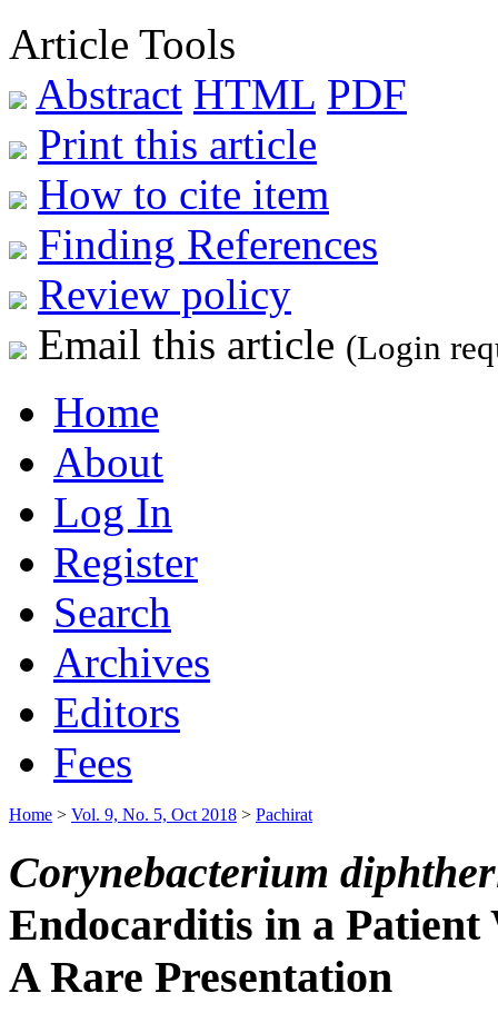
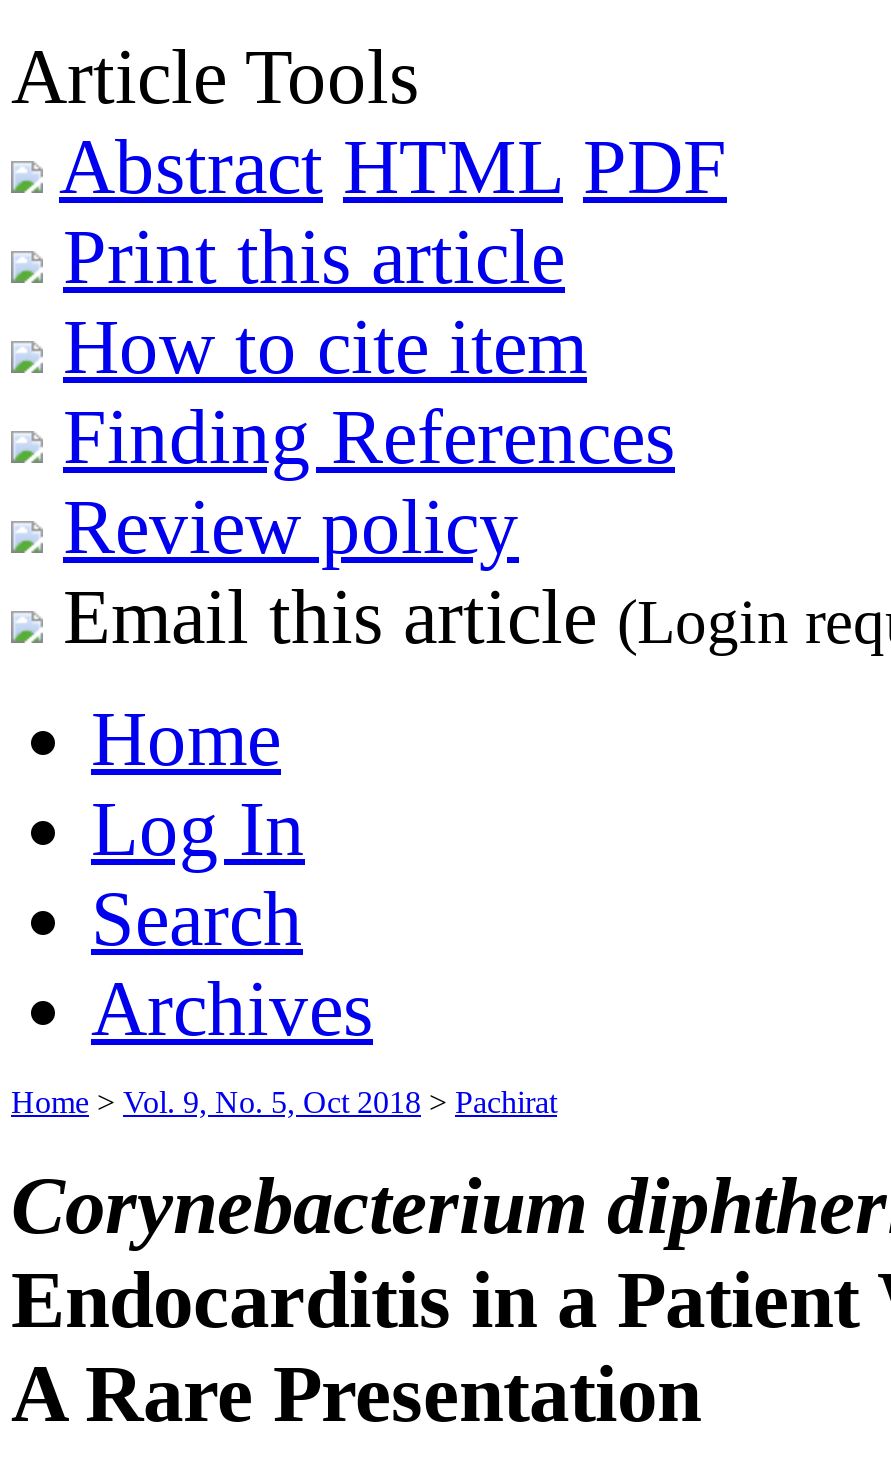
[53,438,163,486] About -> none
[53,538,198,586] Register -> none
[53,688,180,786] Editors | Fees -> none

